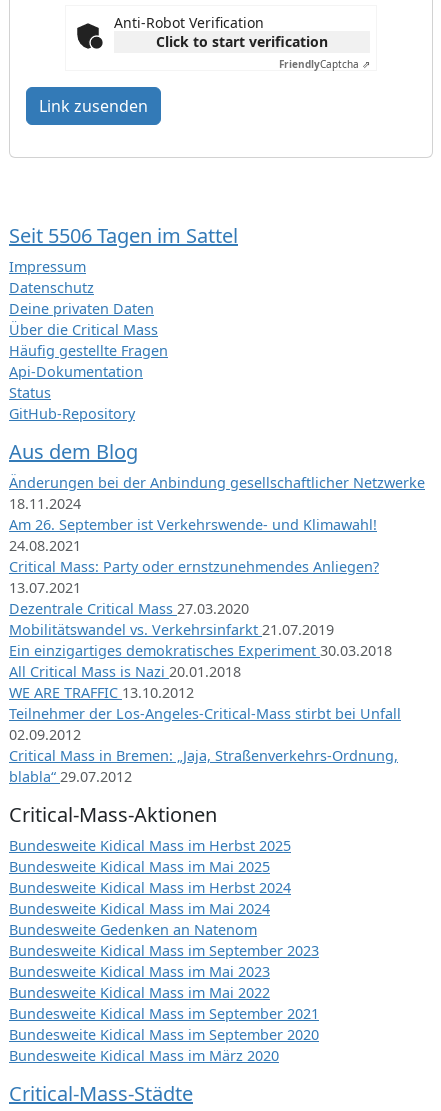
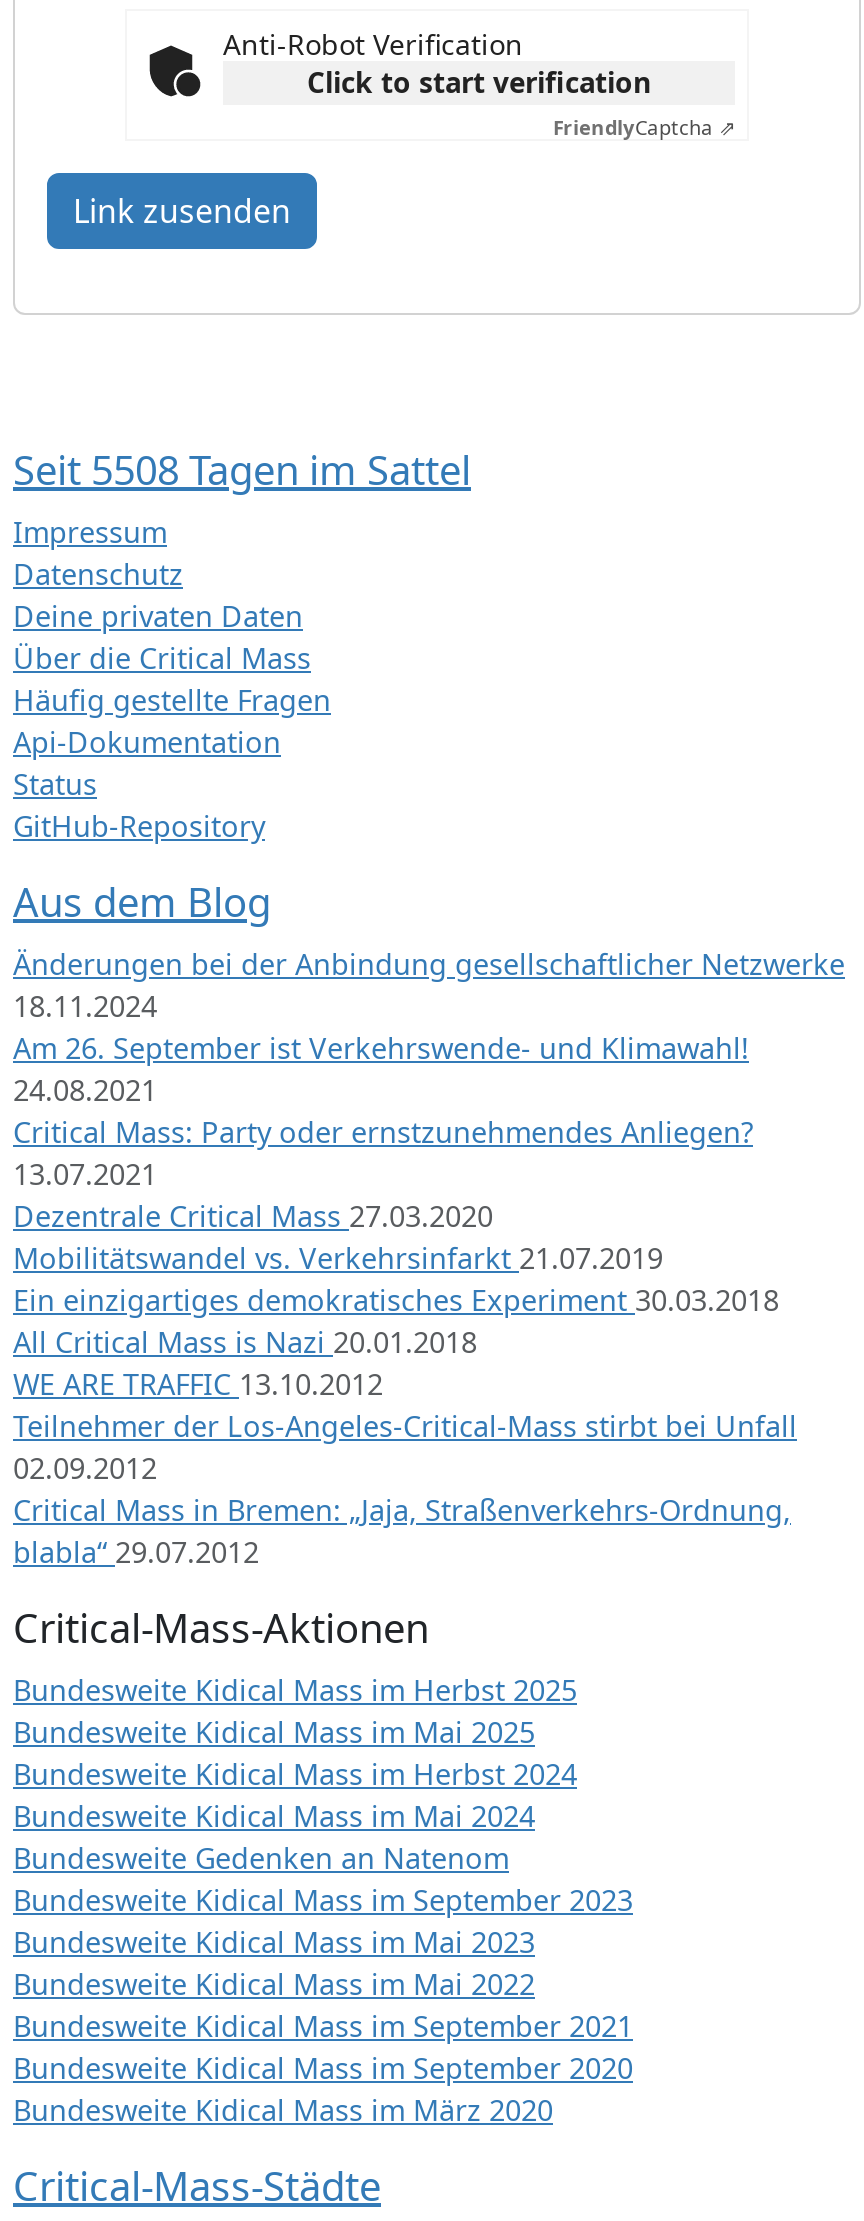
[9,222,238,249] Seit 5506 Tagen im Sattel -> [13,443,471,497] Seit 5508 Tagen im Sattel

